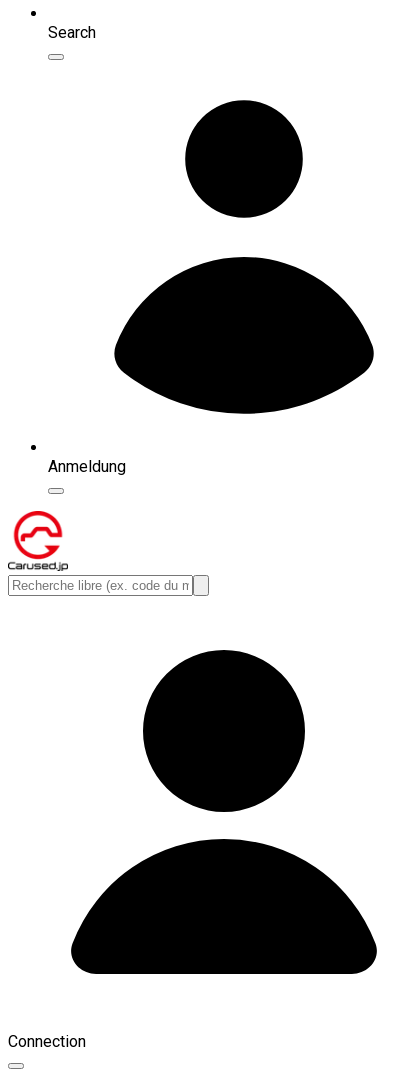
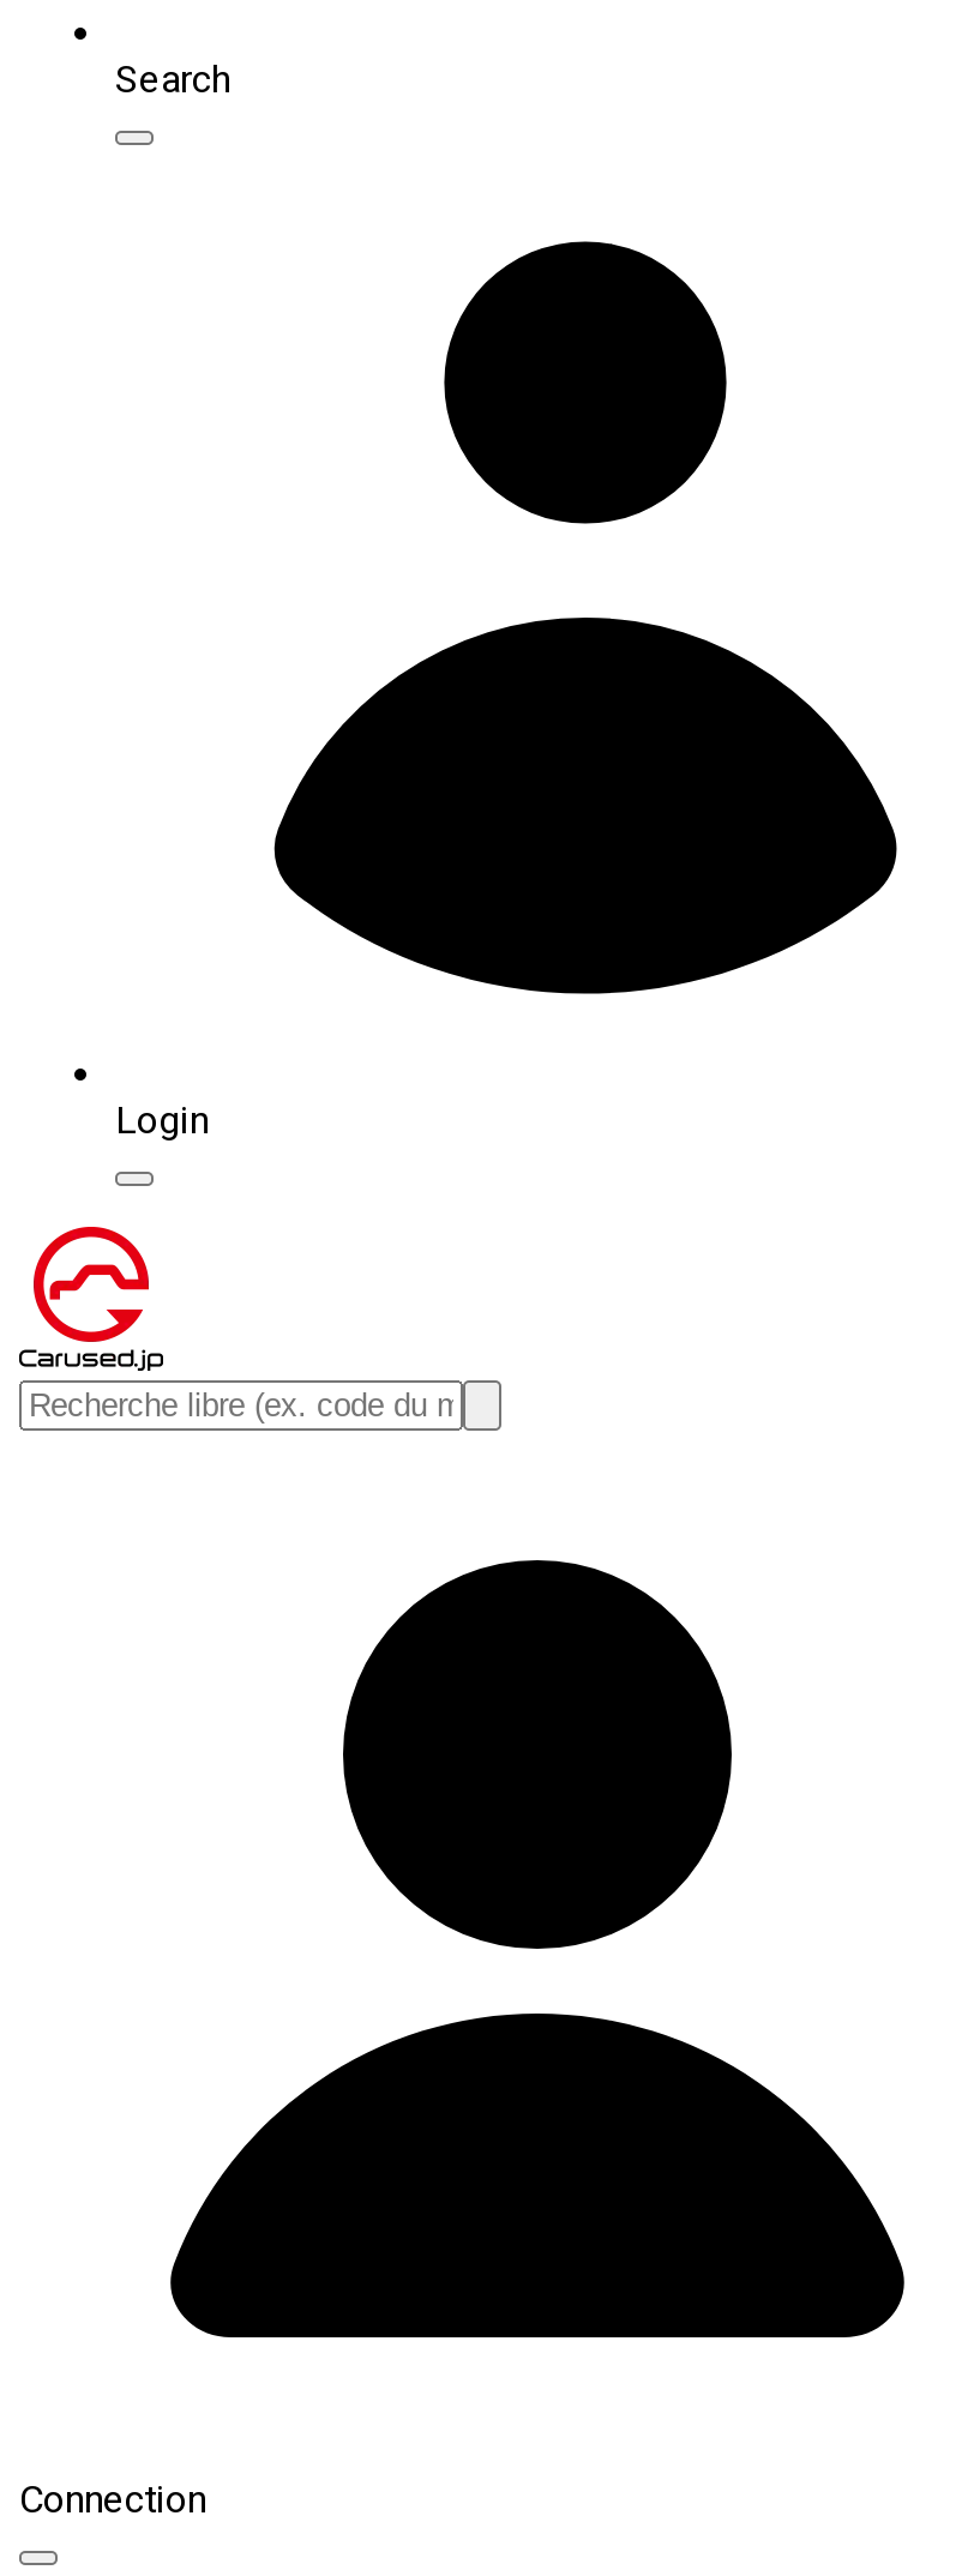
[48,457,126,476] Anmeldung -> [115,1097,209,1143] Login

